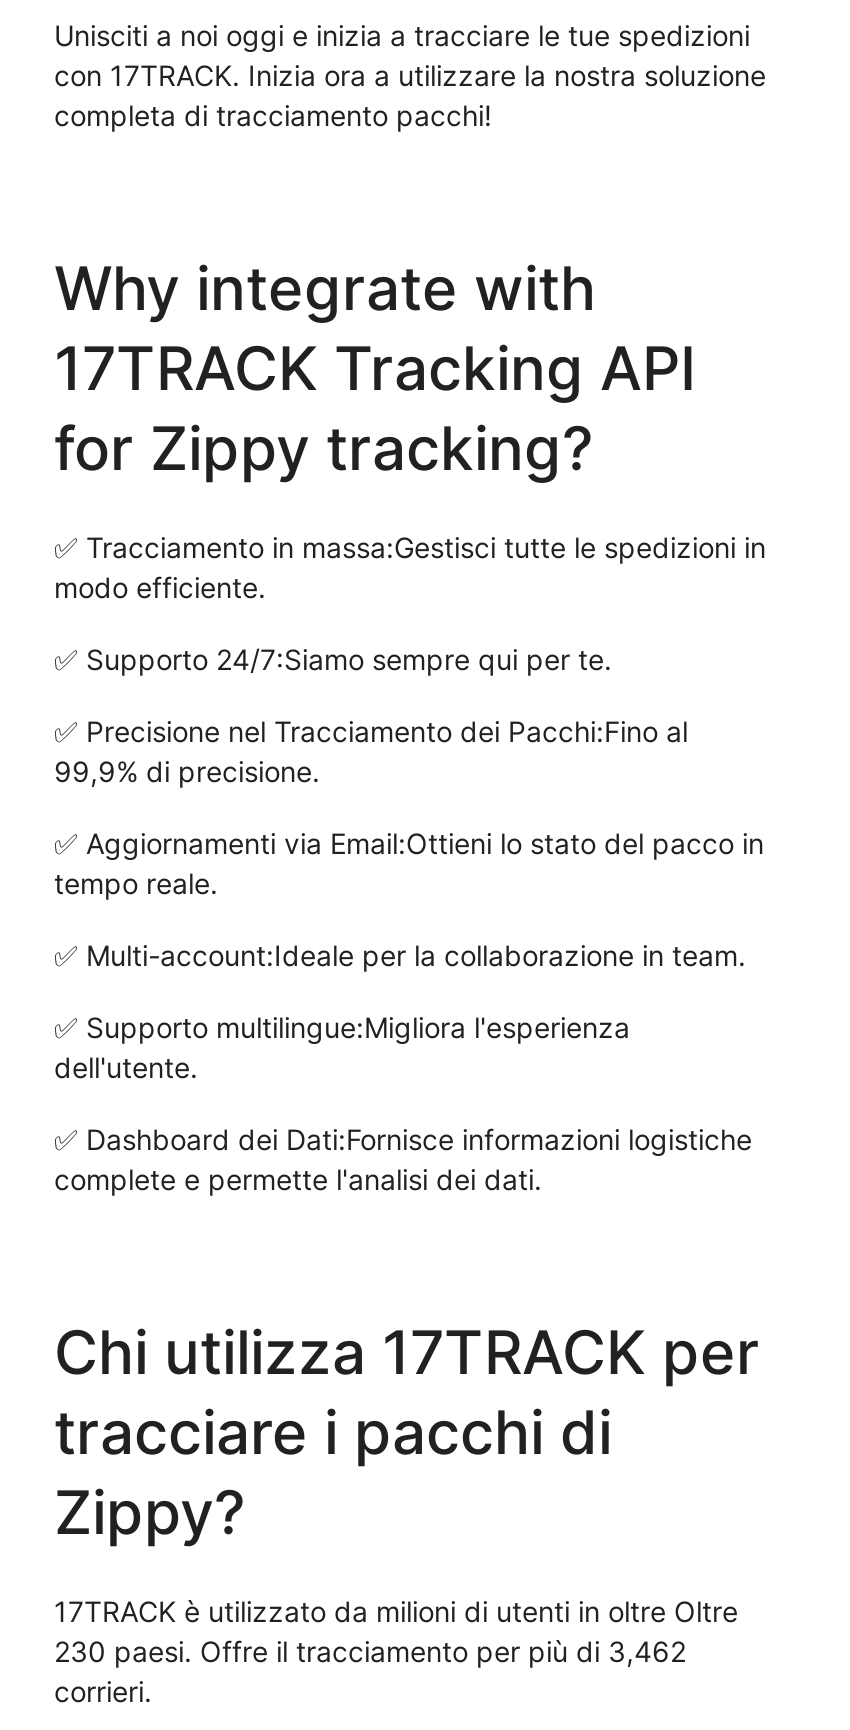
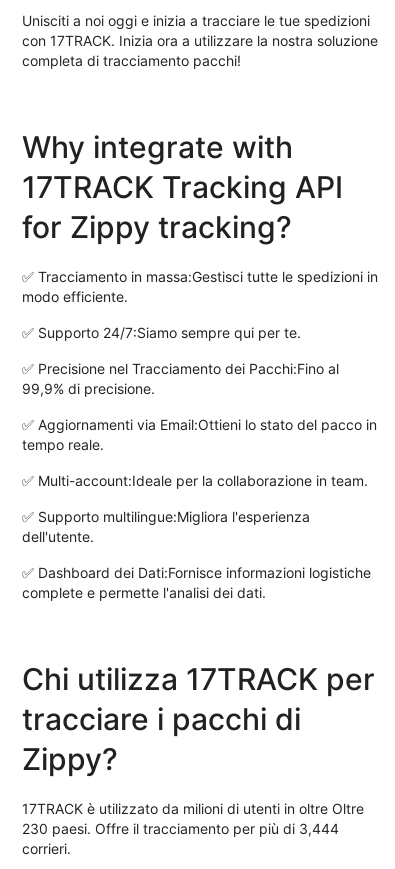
[54,1635,686,1669] 230 paesi. Offre il tracciamento per più di 3,462 -> [22,820,339,837] 230 paesi. Offre il tracciamento per più di 3,444

